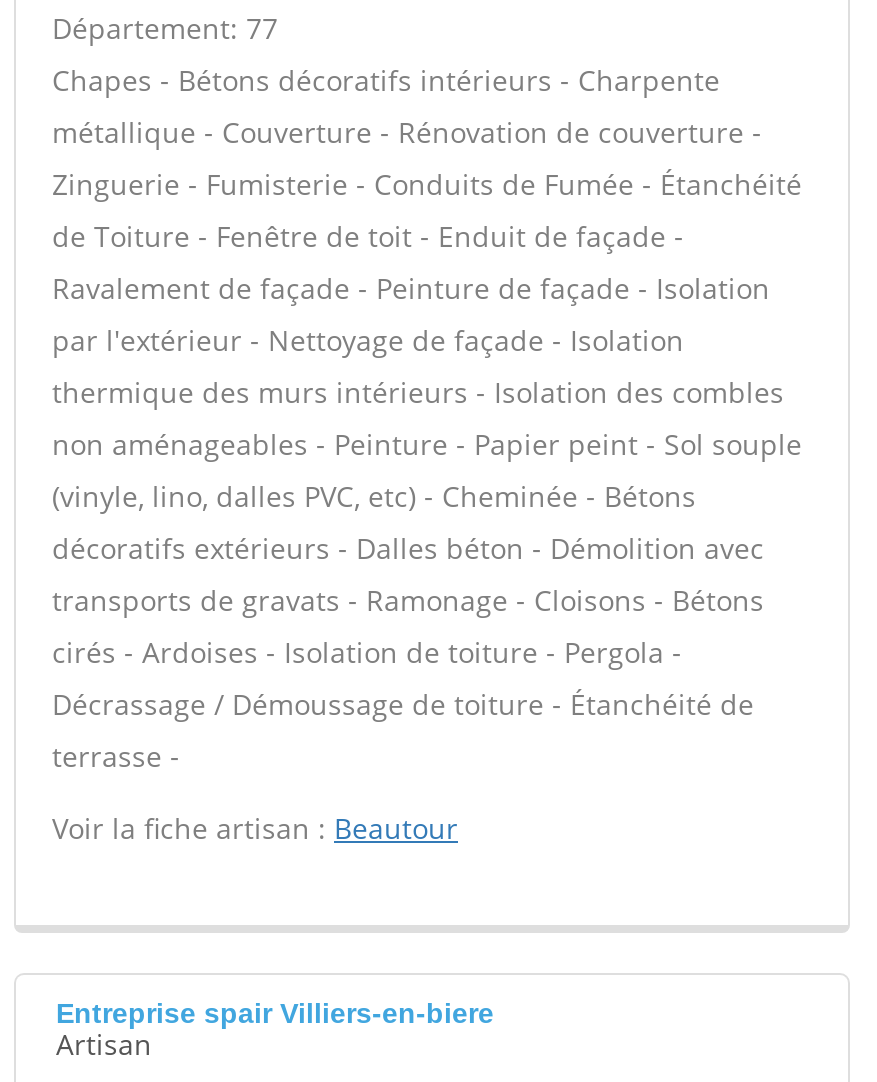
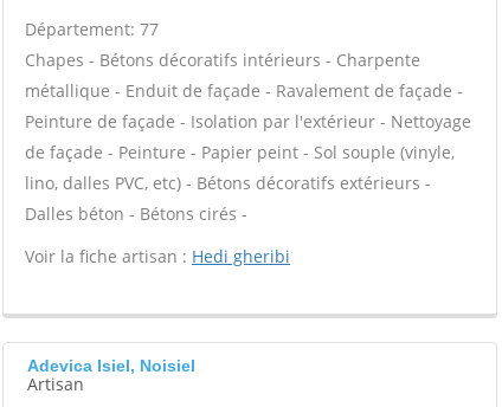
[52,113,802,775] métallique - Couverture - Rénovation de couverture - | Zinguerie - Fumisterie - Conduits de Fumée - Étanchéité | de Toiture - Fenêtre de toit - Enduit de façade - | Ravalement de façade - Peinture de façade - Isolation | par l'extérieur - Nettoyage de façade - Isolation | thermique des murs intérieurs - Isolation des combles | non aménageables - Peinture - Papier peint - Sol souple | (vinyle, lino, dalles PVC, etc) - Cheminée - Bétons | décoratifs extérieurs - Dalles béton - Démolition avec | transports de gravats - Ramonage - Cloisons - Bétons | cirés - Ardoises - Isolation de toiture - Pergola - | Décrassage / Démoussage de toiture - Étanchéité de | terrasse - -> [25,79,471,225] métallique - Enduit de façade - Ravalement de façade - | Peinture de façade - Isolation par l'extérieur - Nettoyage | de façade - Peinture - Papier peint - Sol souple (vinyle, | lino, dalles PVC, etc) - Bétons décoratifs extérieurs - | Dalles béton - Bétons cirés -
[52,809,458,847] Voir la fiche artisan : Beautour -> [25,245,290,267] Voir la fiche artisan : Hedi gheribi
[56,997,494,1029] Entreprise spair Villiers-en-biere -> [27,356,195,375] Adevica Isiel, Noisiel

